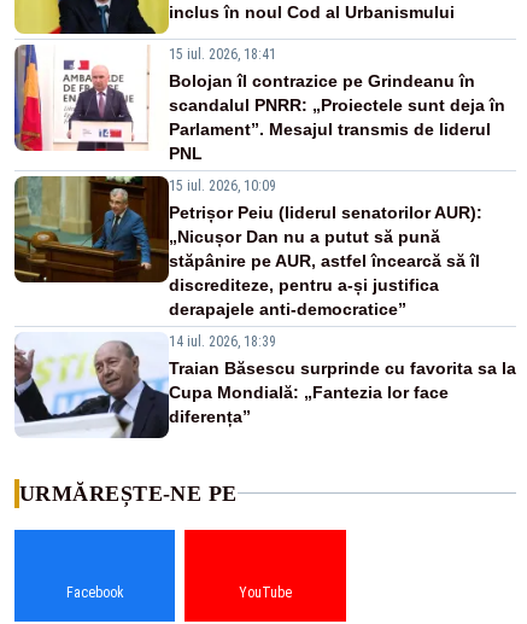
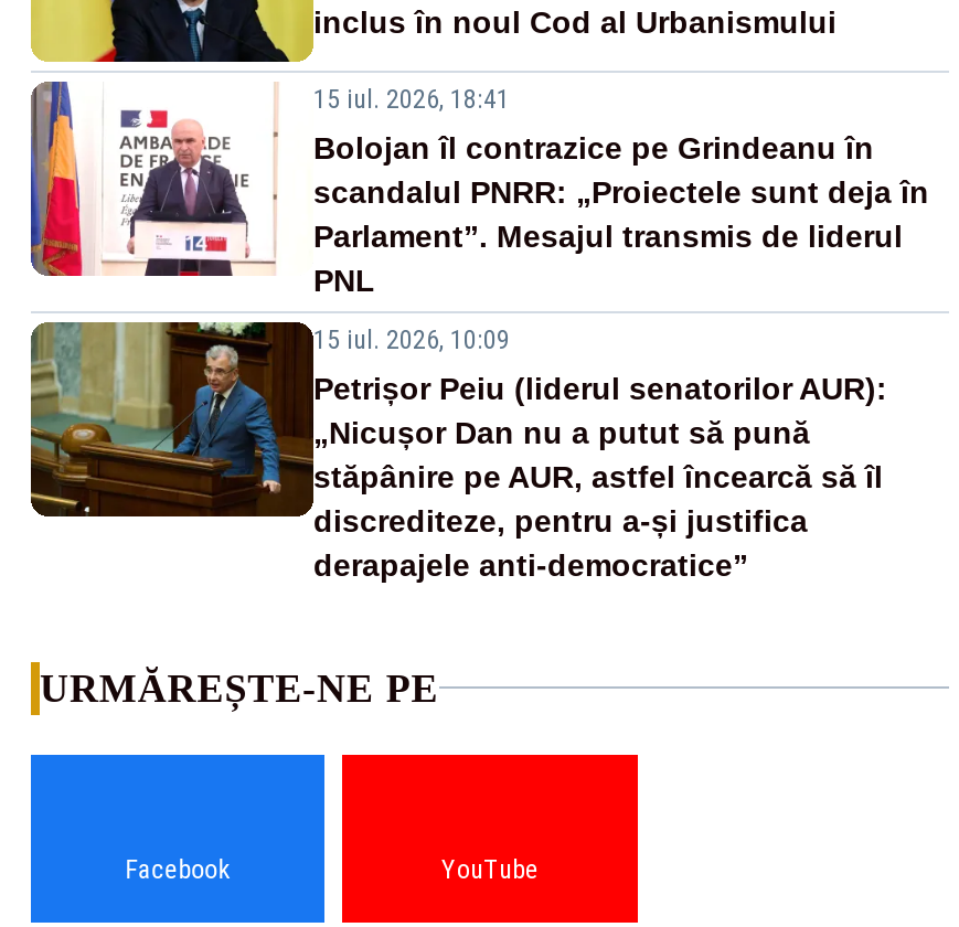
[13,333,516,439] [image] | 14 iul. 2026, 18:39 | Traian Băsescu surprinde cu favorita sa la | Cupa Mondială: „Fantezia lor face | diferența” -> none

